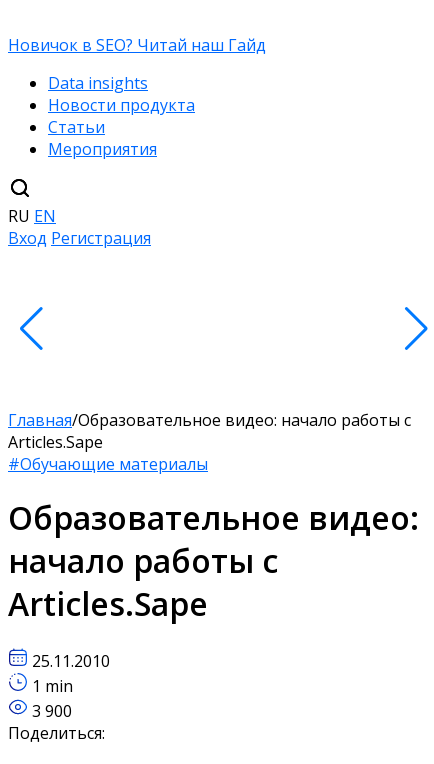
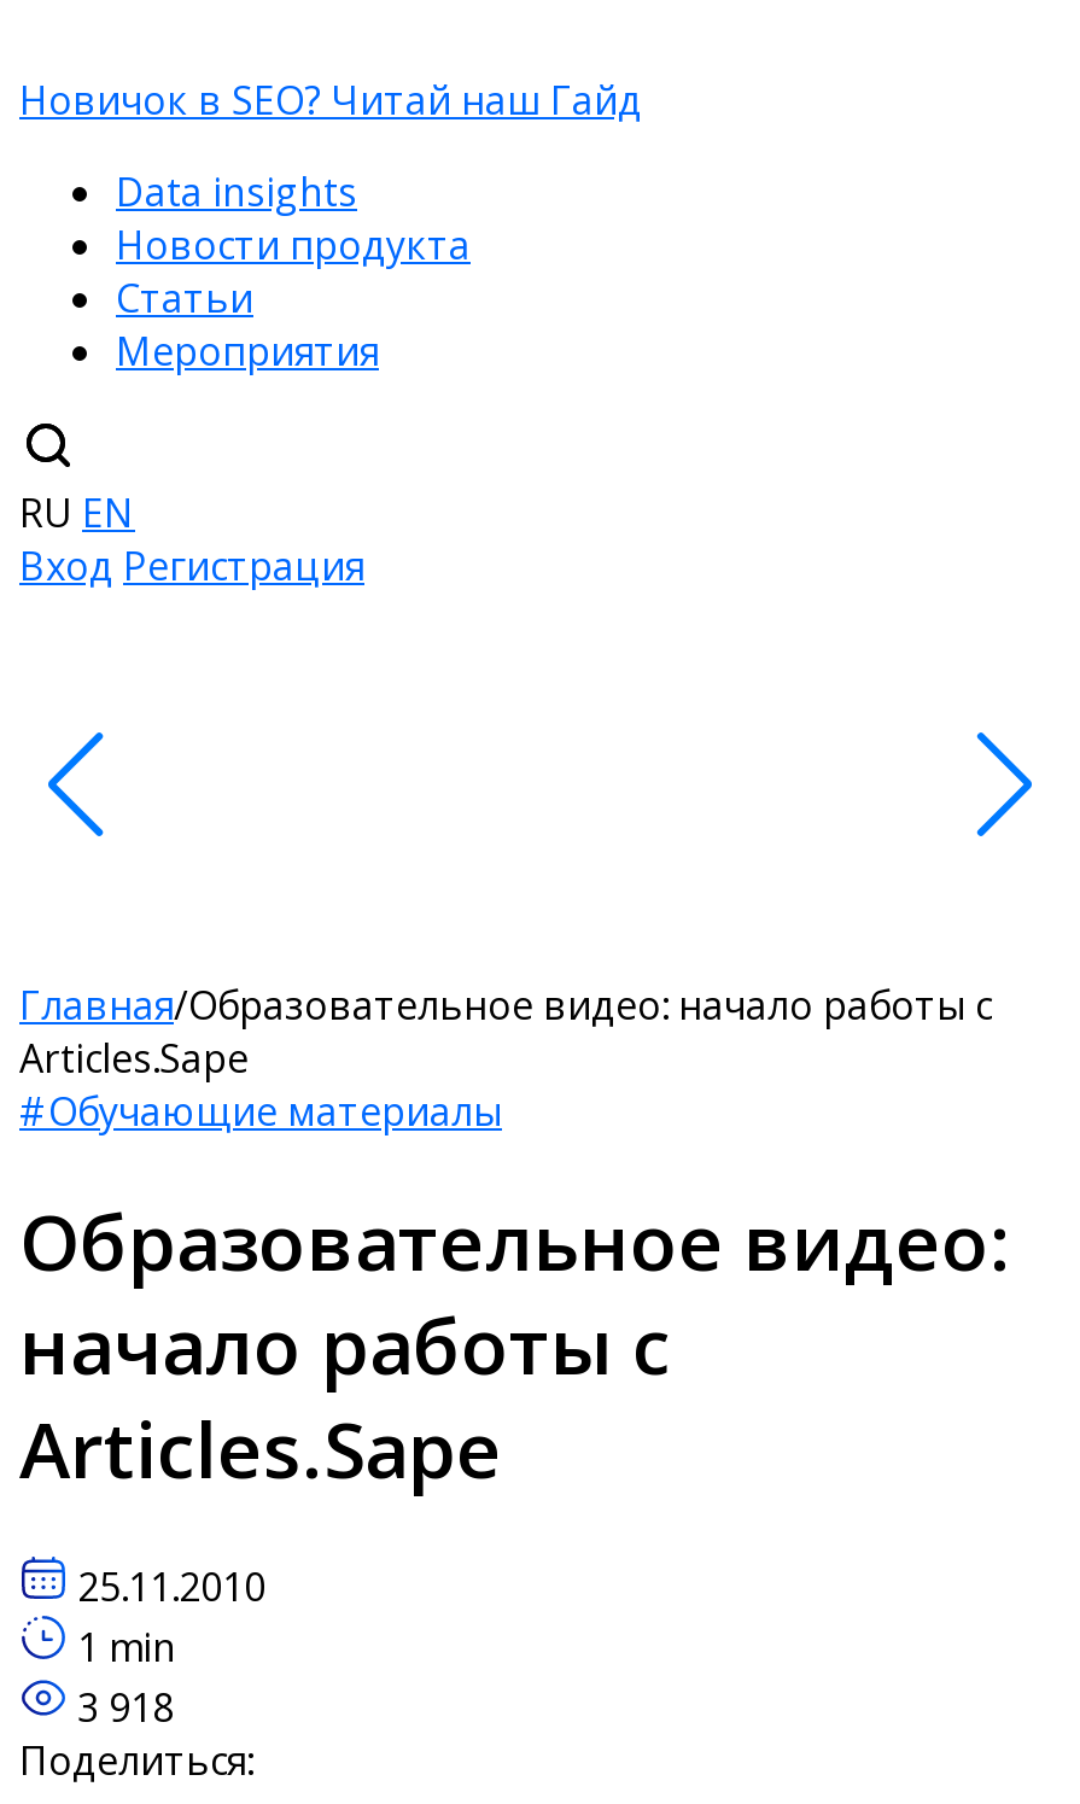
[28,700,72,722] 3 900 -> [68,1681,174,1734] 3 918

